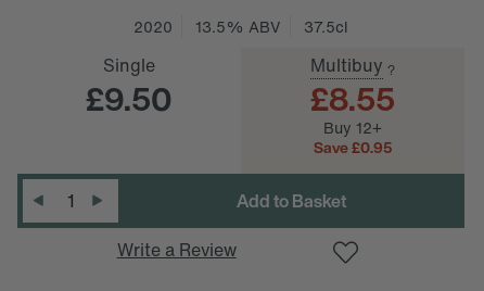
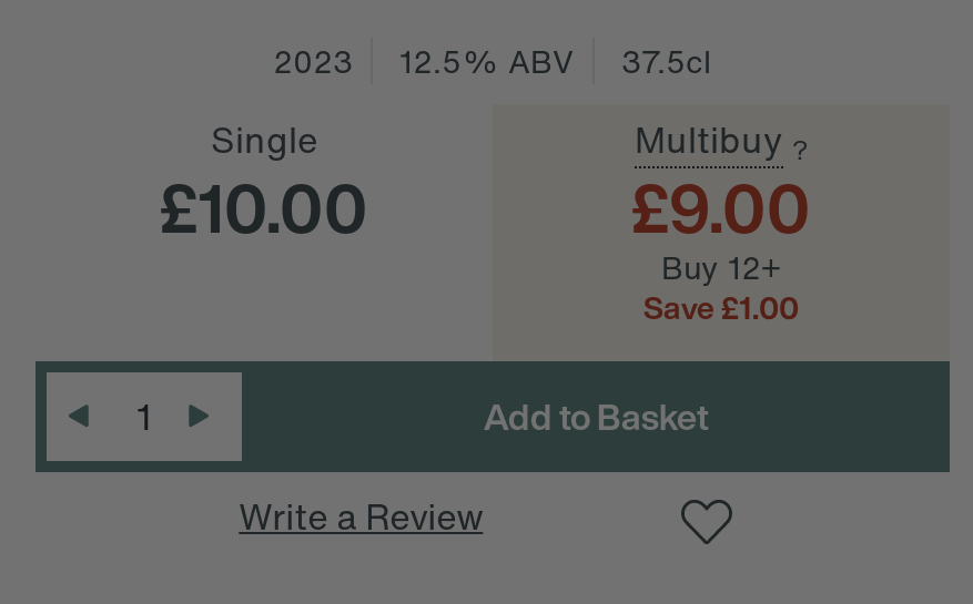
[133,15,281,38] 2020 | 13.5% ABV -> [273,37,575,83] 2023 | 12.5% ABV
[86,74,173,122] £9.50 -> [160,159,368,256] £10.00
[310,74,395,122] £8.55 -> [631,159,811,256] £9.00
[314,135,392,158] Save £0.95 -> [643,283,799,329] Save £1.00

